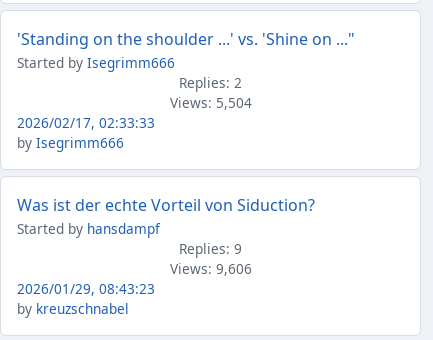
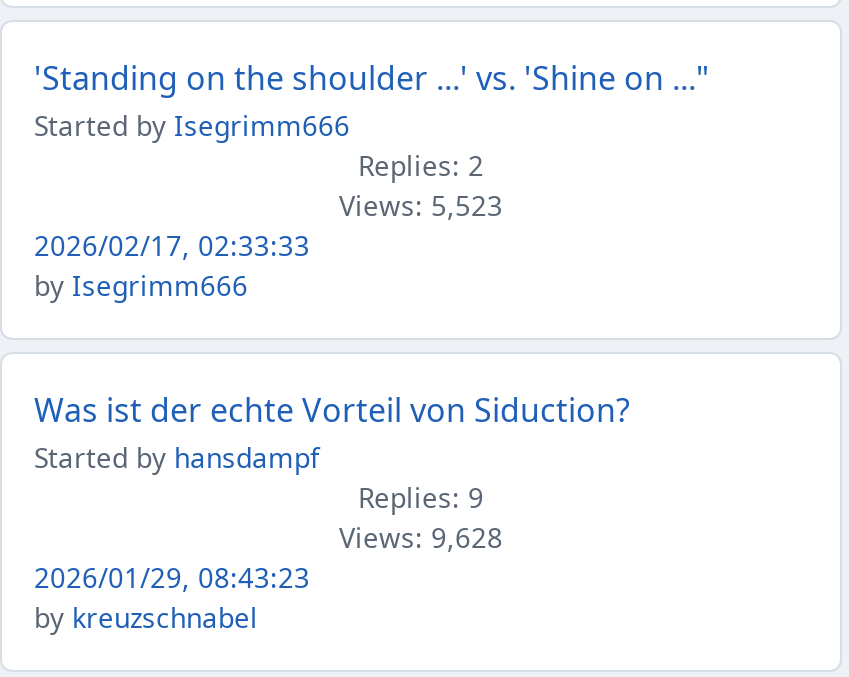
[169,93,251,112] Views: 5,504 -> [339,186,503,224] Views: 5,523
[169,259,251,278] Views: 9,606 -> [339,518,503,556] Views: 9,628

